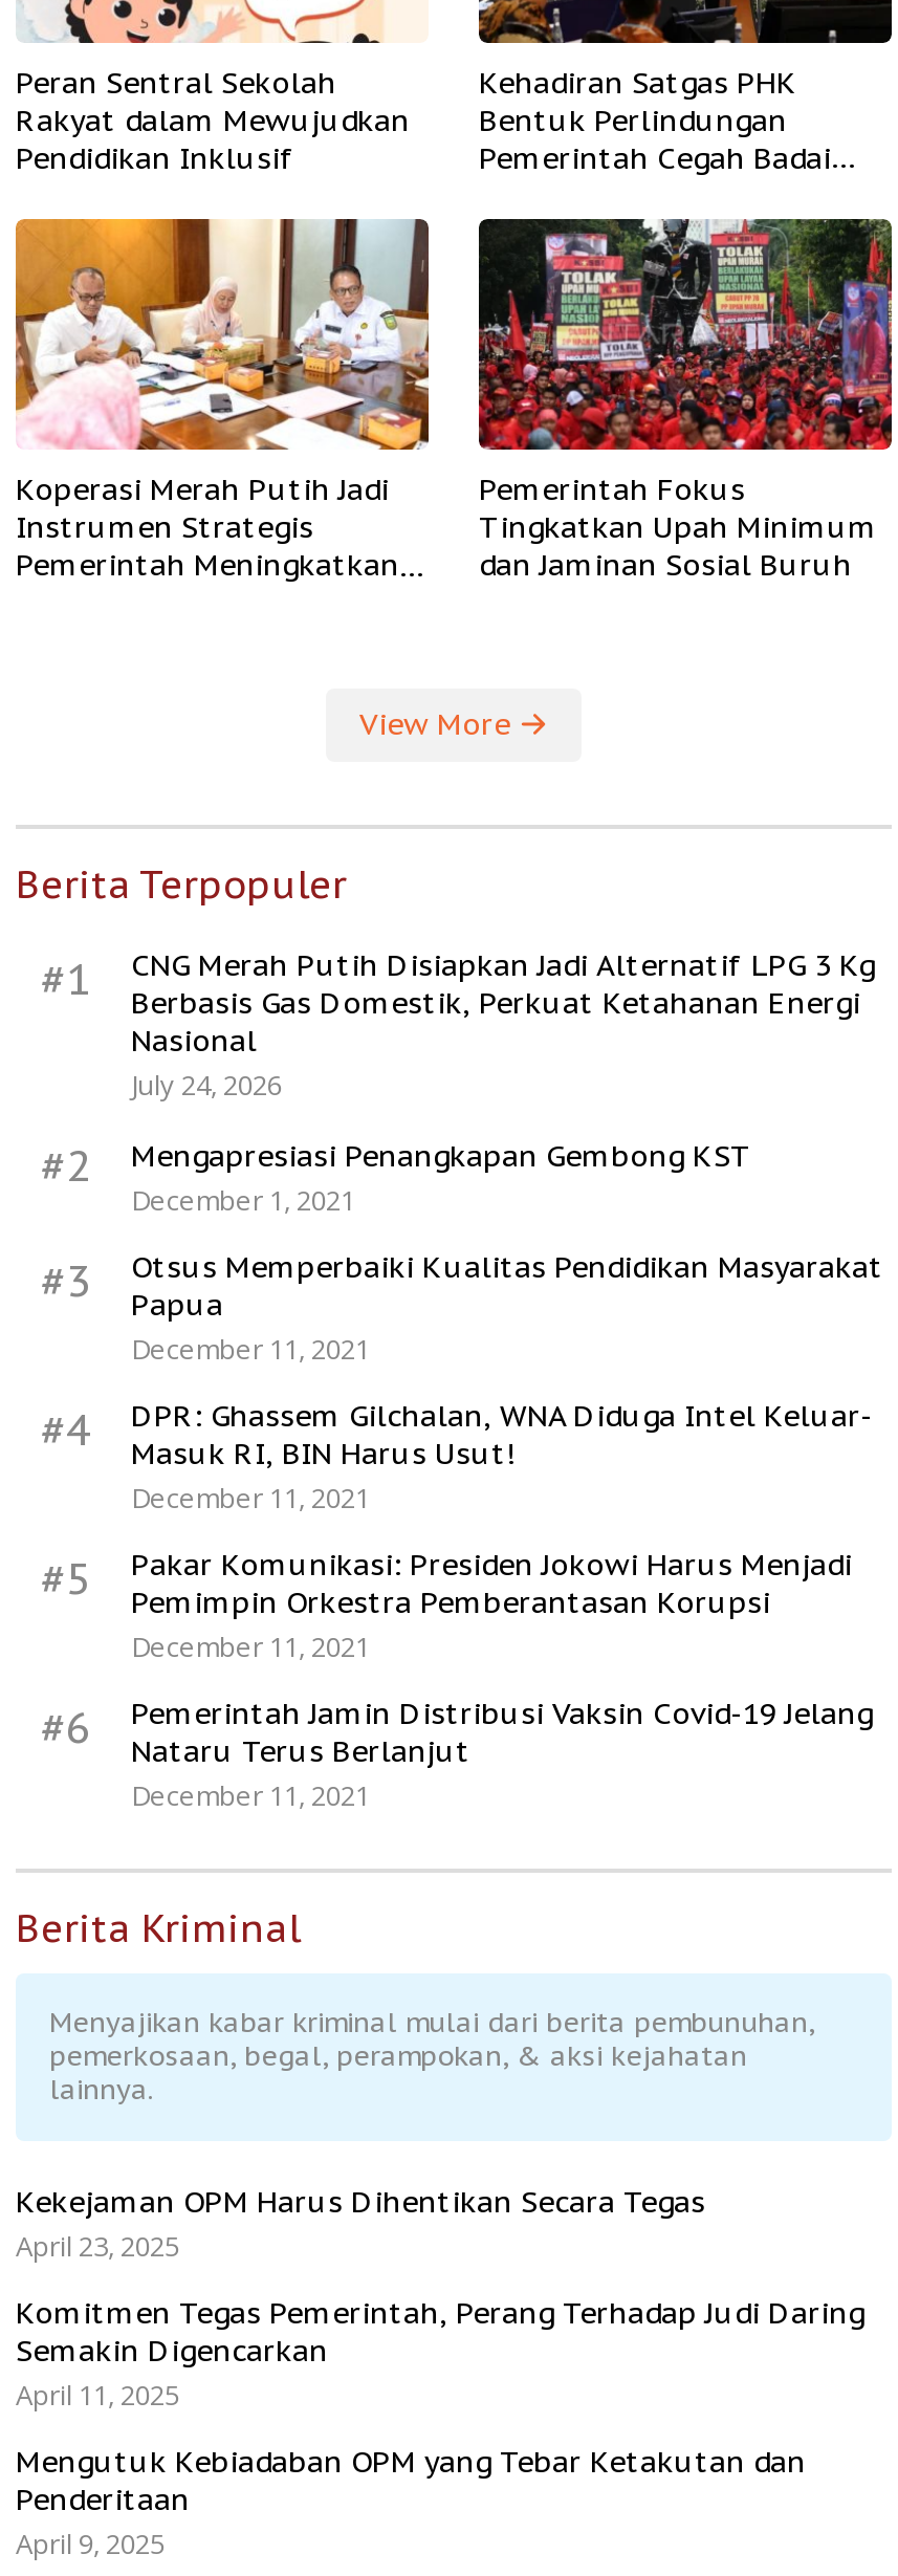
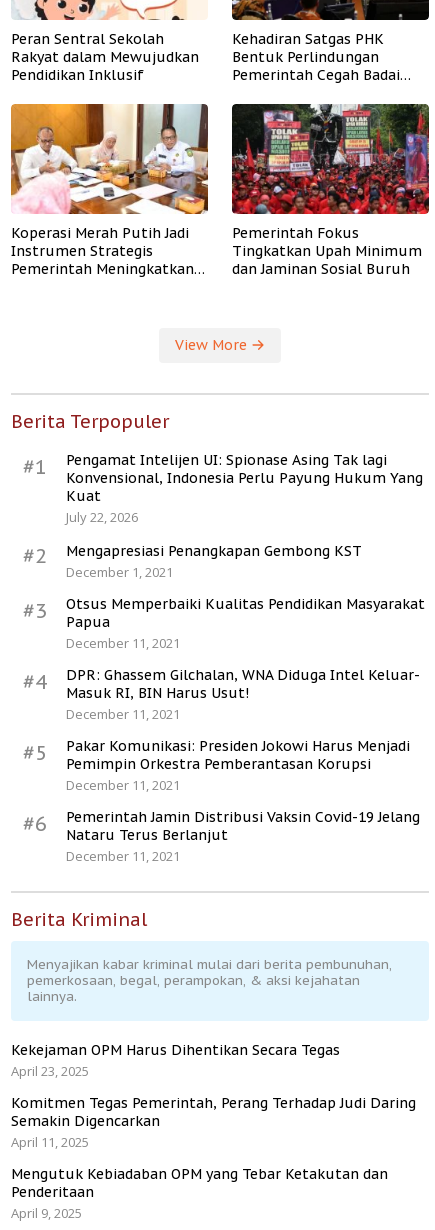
[131,947,875,1104] CNG Merah Putih Disiapkan Jadi Alternatif LPG 3 Kg | Berbasis Gas Domestik, Perkuat Ketahanan Energi | Nasional | July 24, 2026 -> [66,451,423,526] Pengamat Intelijen UI: Spionase Asing Tak lagi | Konvensional, Indonesia Perlu Payung Hukum Yang | Kuat | July 22, 2026

